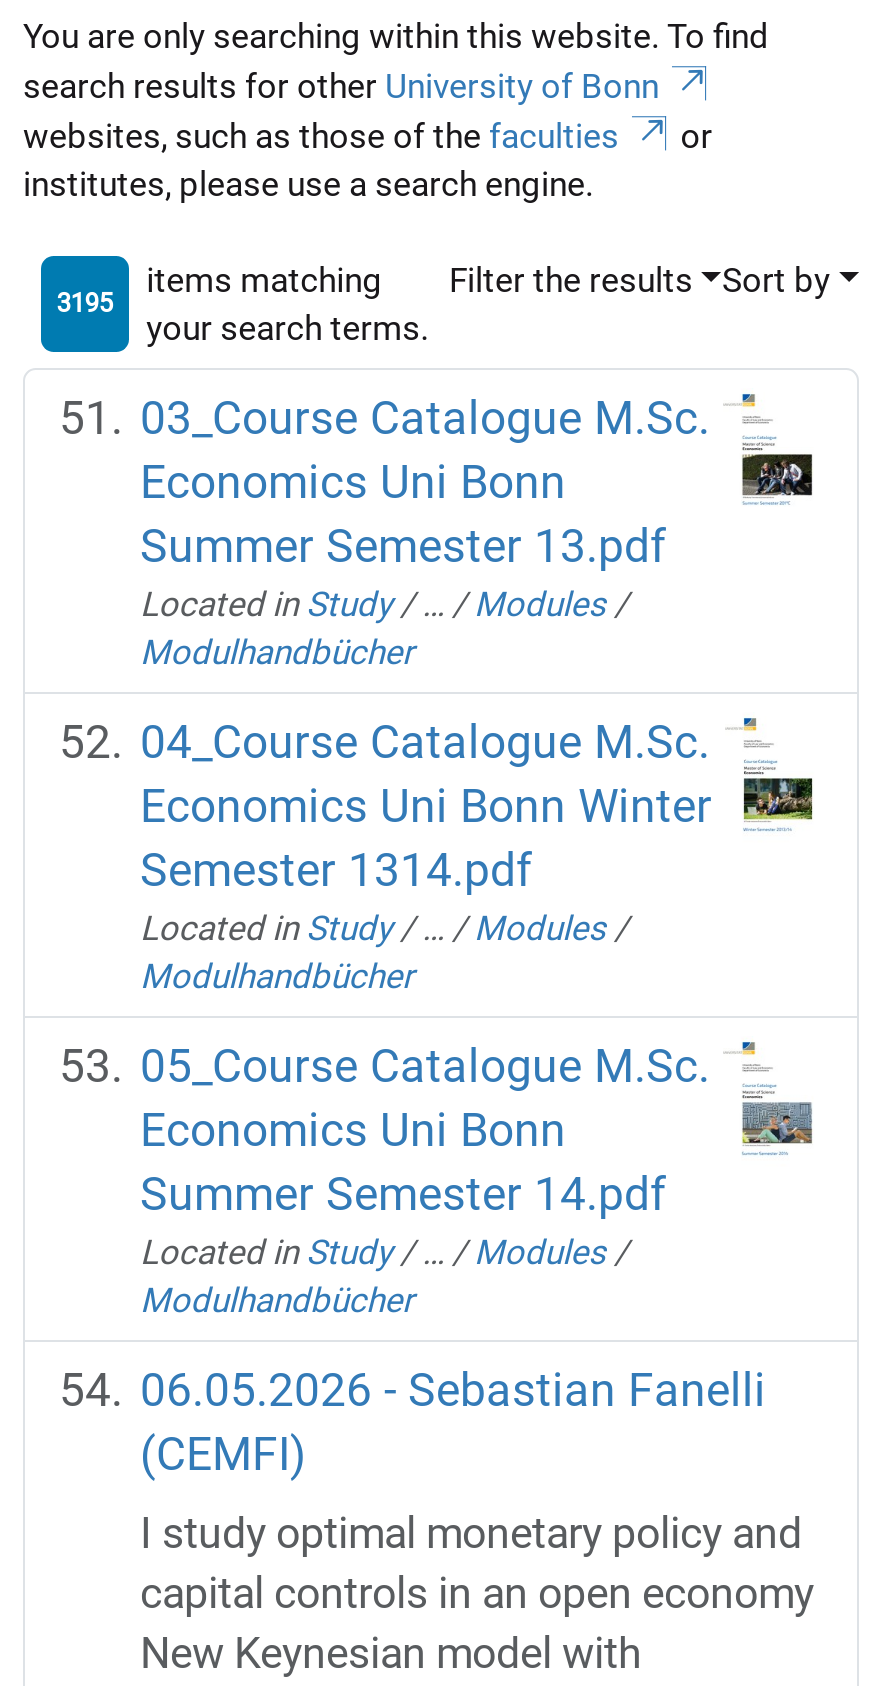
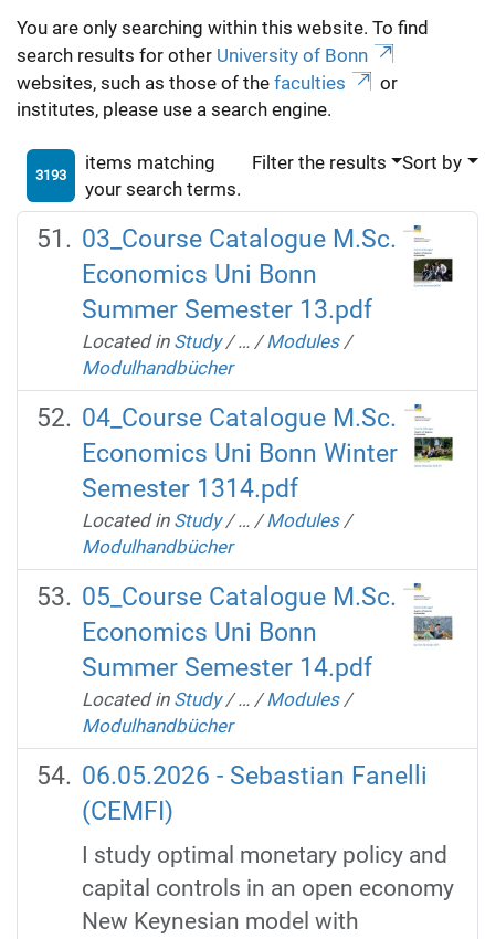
[57,288,113,318] 3195 -> [35,167,66,183] 3193

